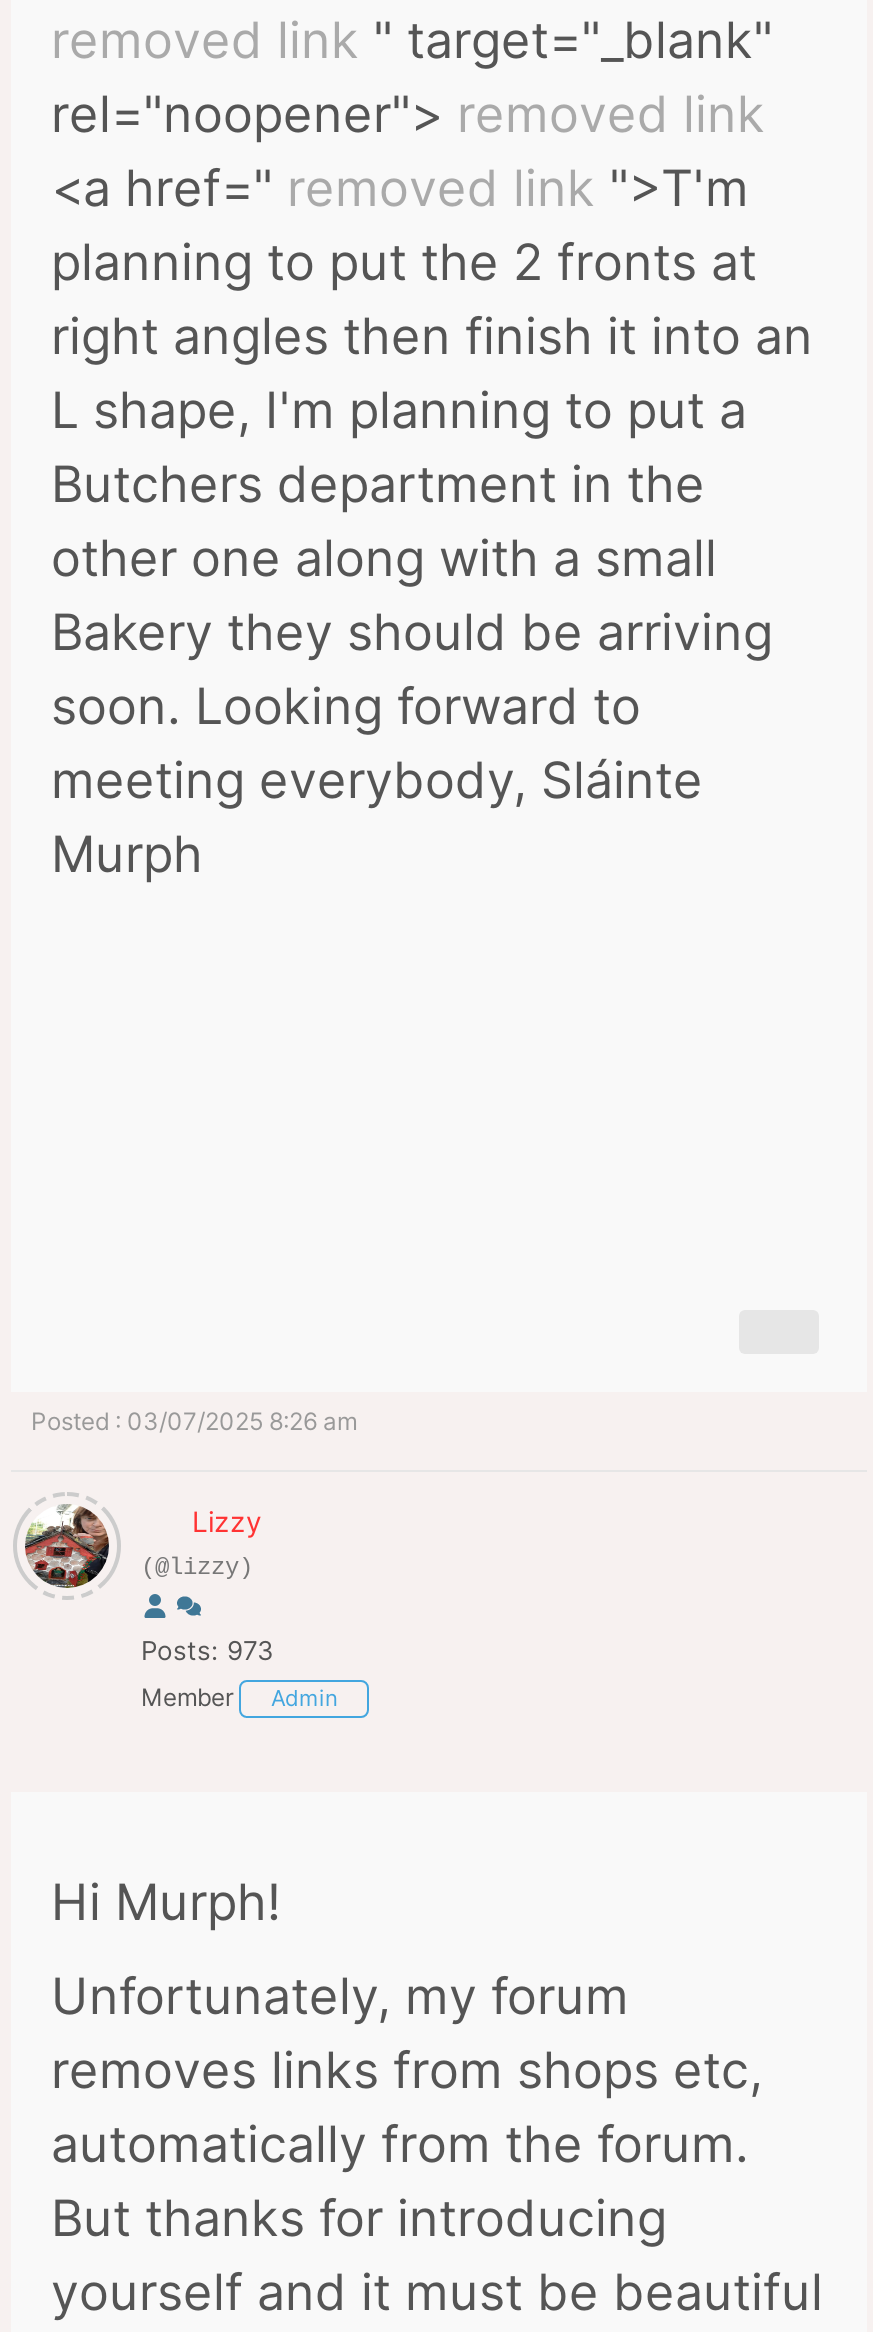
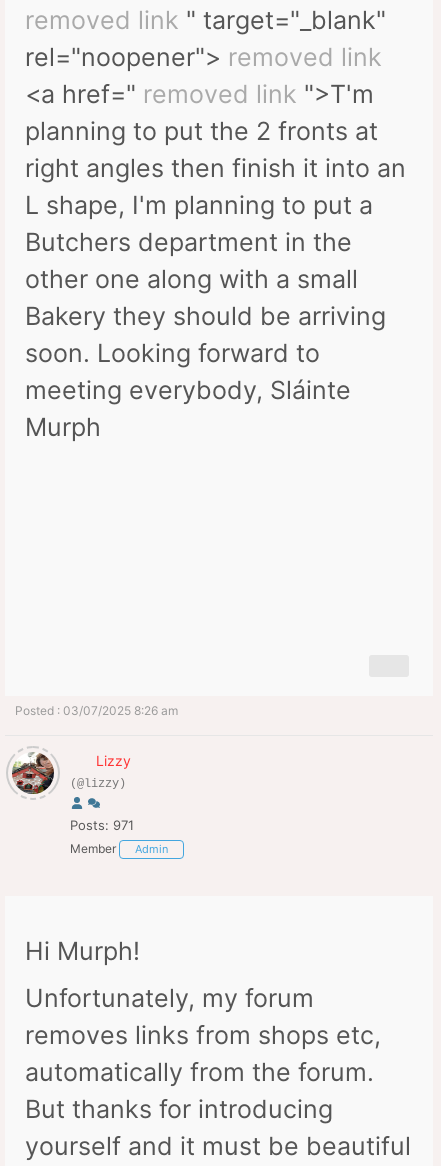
[141,1634,273,1666] Posts: 973 -> [70,817,134,833] Posts: 971

